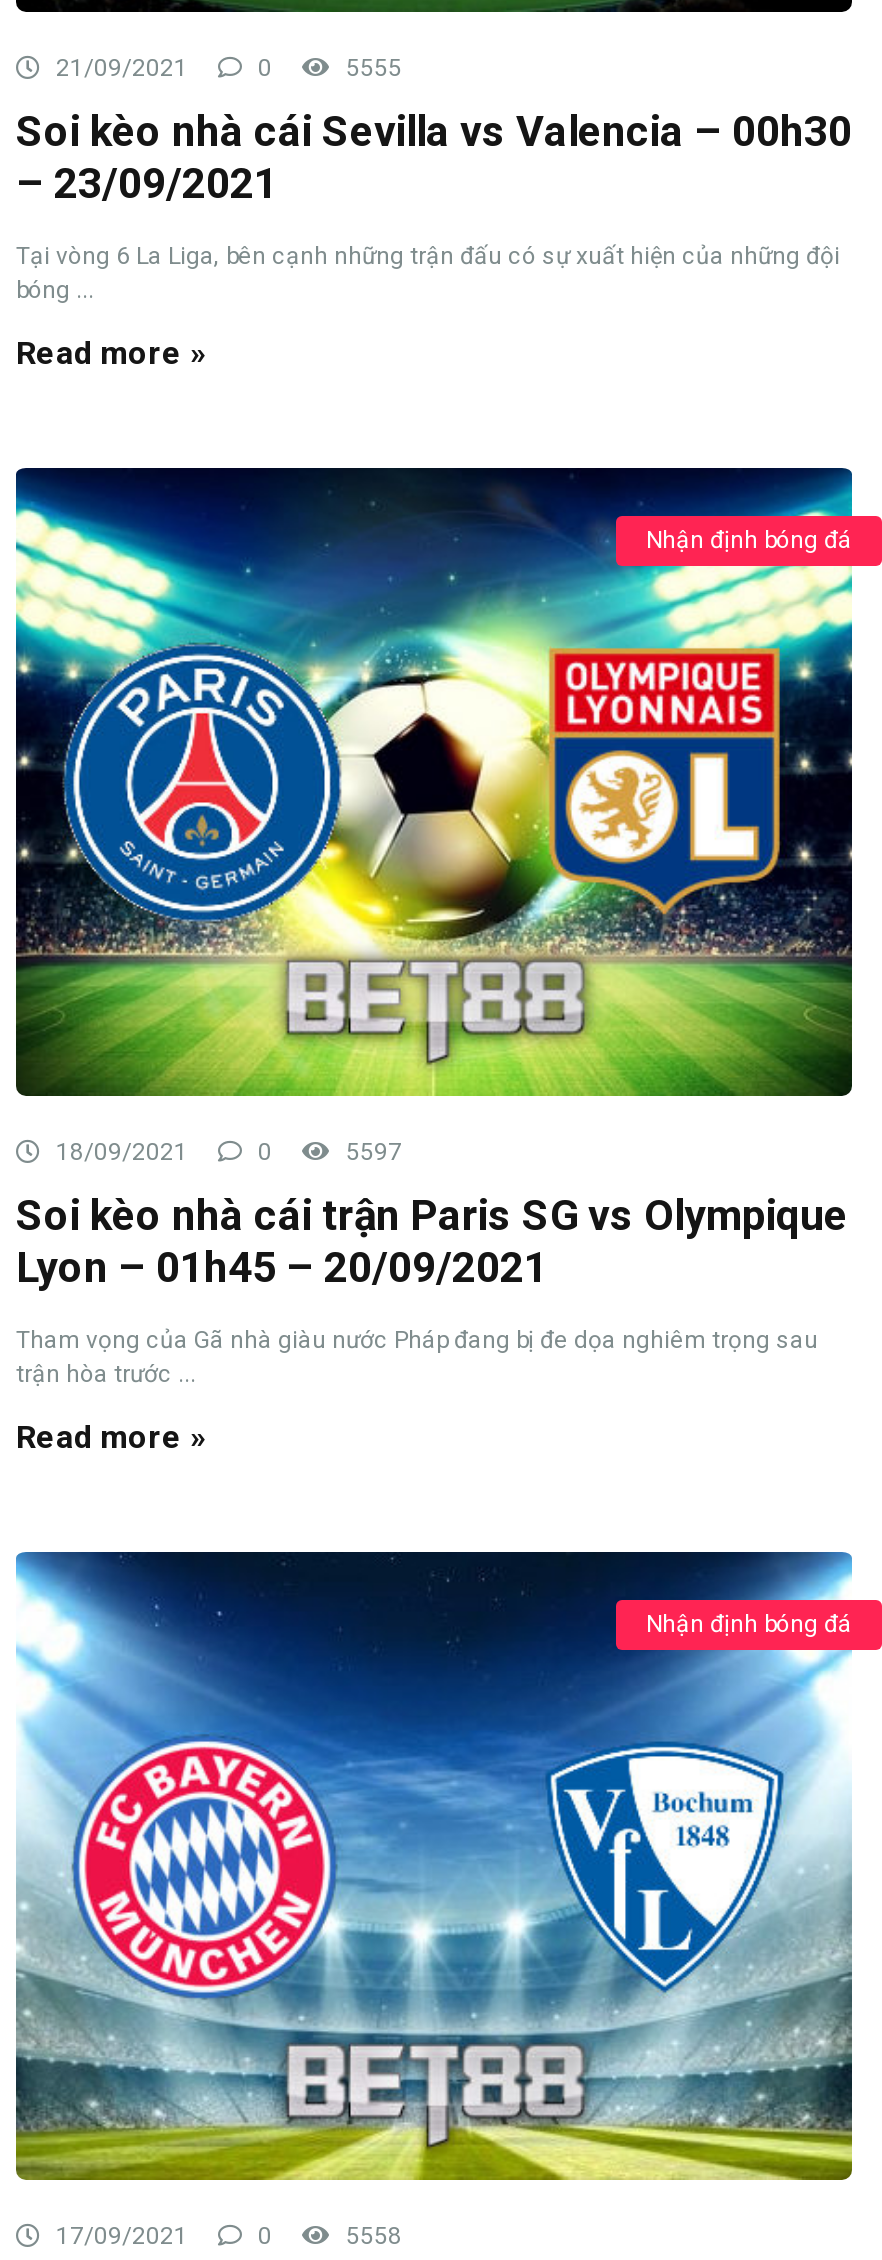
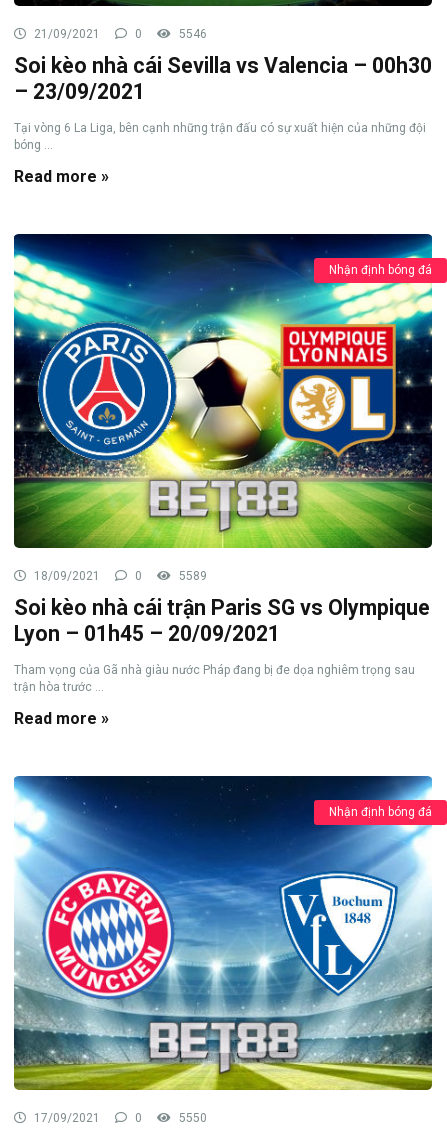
[340,54,402,82] 5555 -> [176,27,207,41] 5546
[340,1138,402,1166] 5597 -> [176,569,207,583] 5589
[340,2221,402,2249] 5558 -> [176,1111,207,1125] 5550

